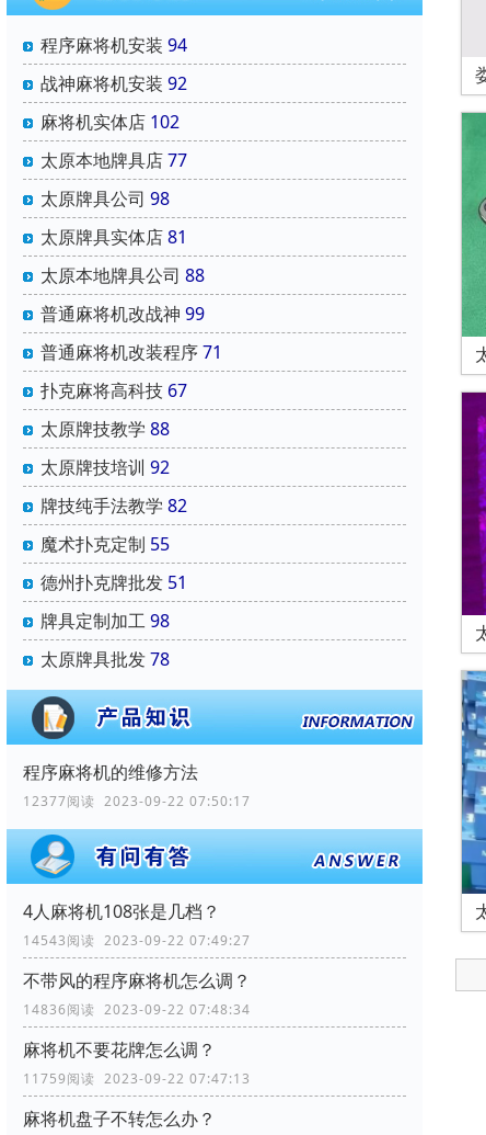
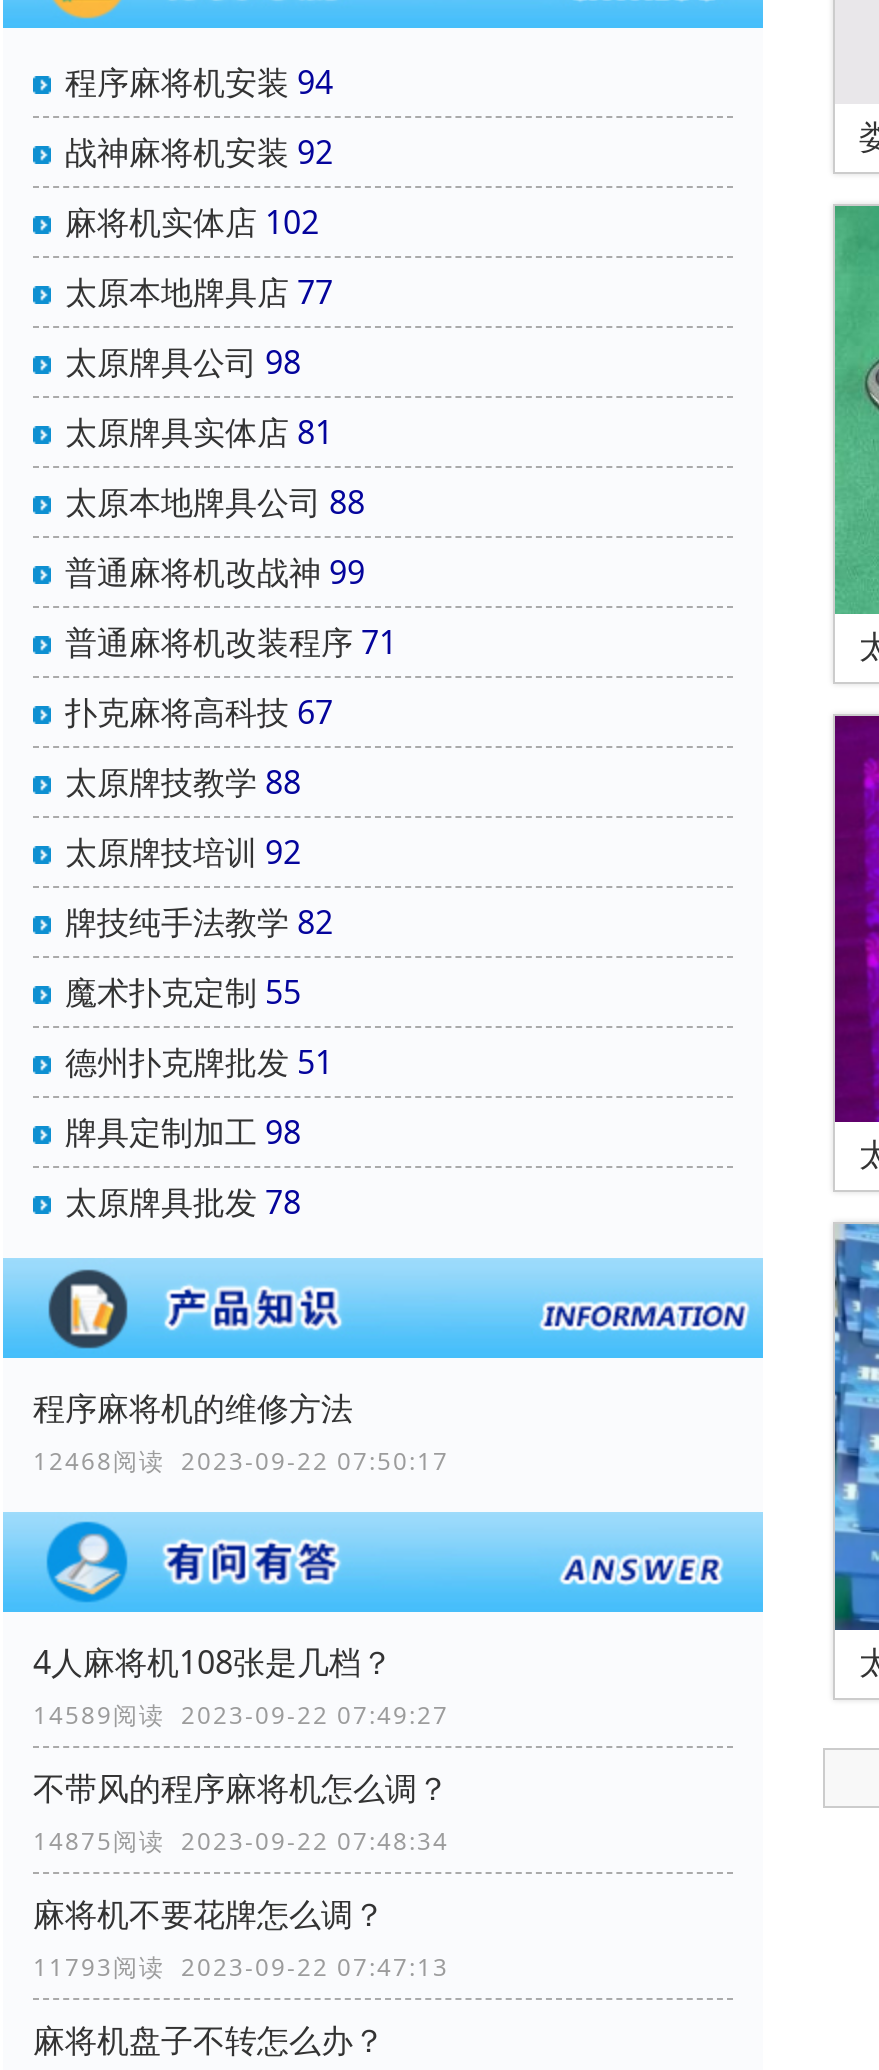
[23,792,251,811] 12377阅读 2023-09-22 07:50:17 -> [33,1445,449,1479] 12468阅读 2023-09-22 07:50:17
[23,931,251,950] 14543阅读 2023-09-22 07:49:27 -> [33,1699,449,1733] 14589阅读 2023-09-22 07:49:27
[23,1000,251,1019] 14836阅读 2023-09-22 07:48:34 -> [33,1825,449,1859] 14875阅读 2023-09-22 07:48:34
[23,1070,251,1088] 11759阅读 2023-09-22 07:47:13 -> [33,1951,449,1985] 11793阅读 2023-09-22 07:47:13

